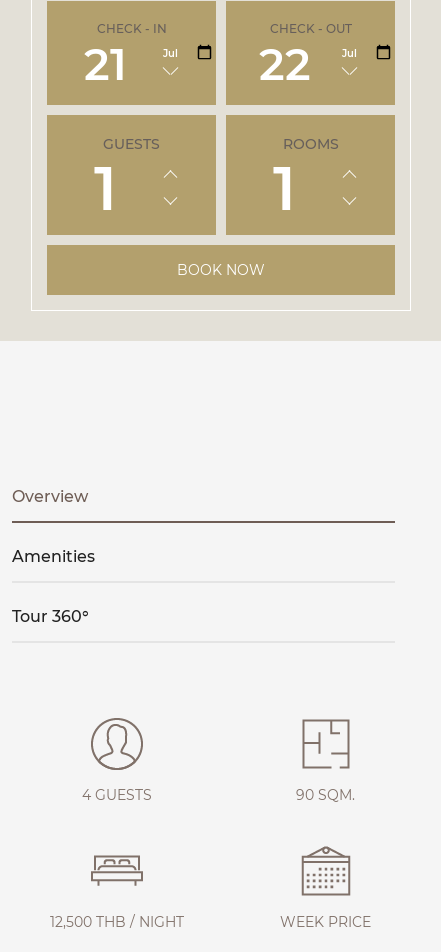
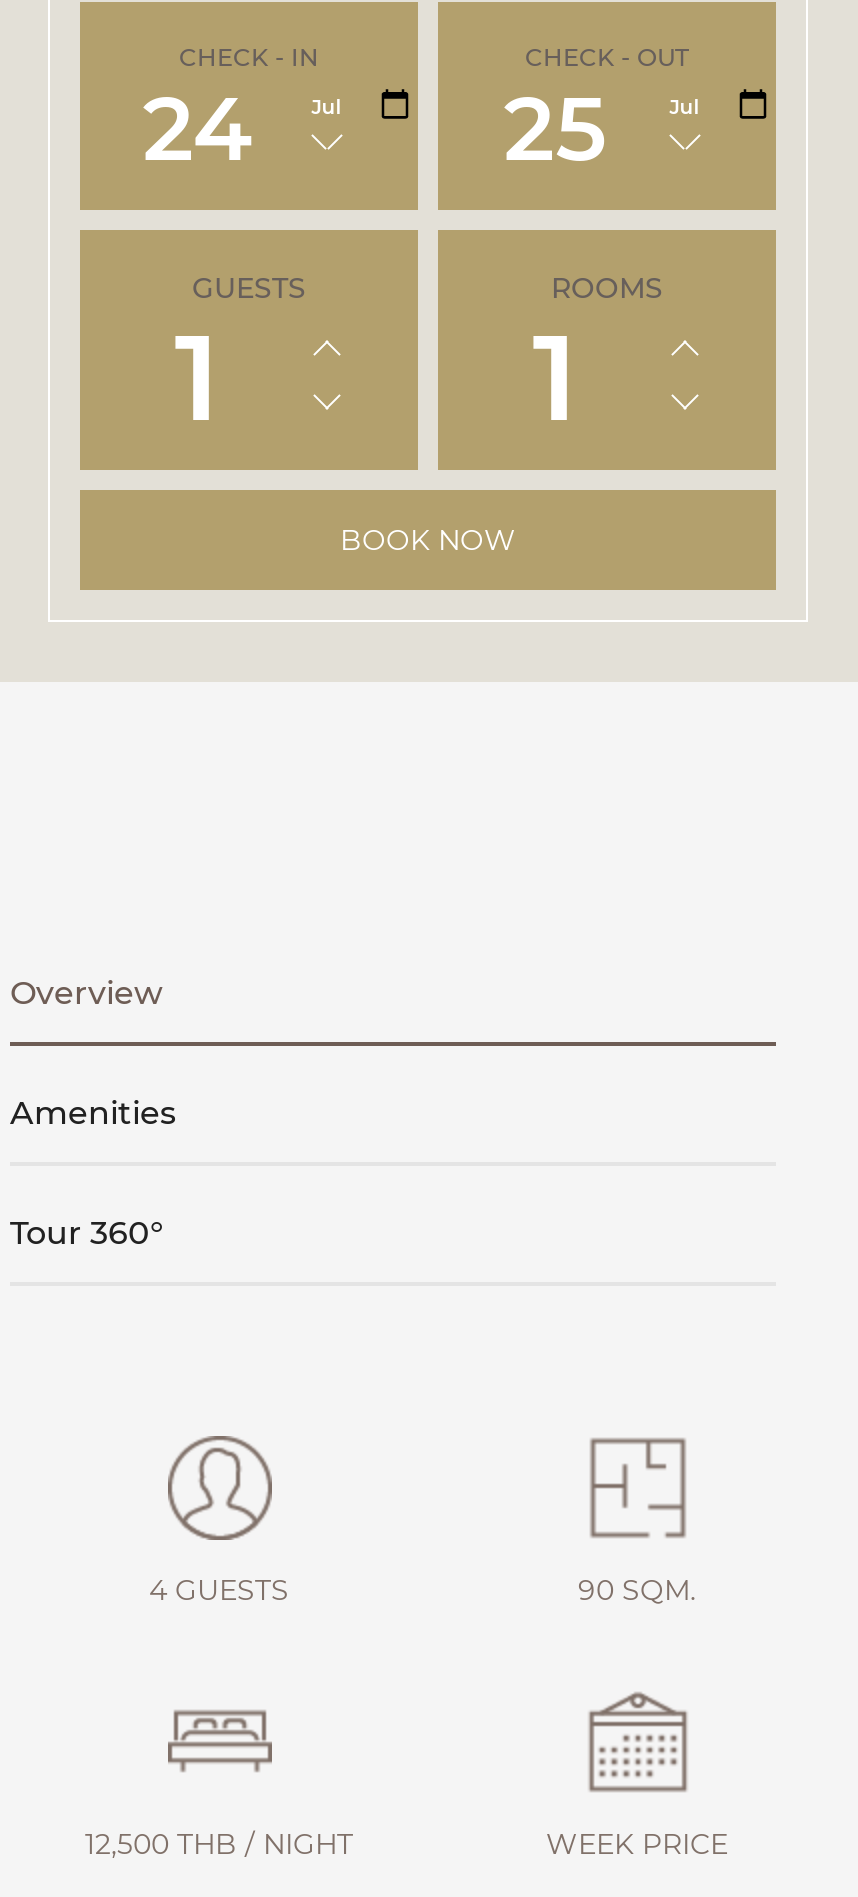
[84,37,127,91] 21 -> [142,73,252,181] 24
[259,37,311,91] 22 -> [503,73,607,181] 25

